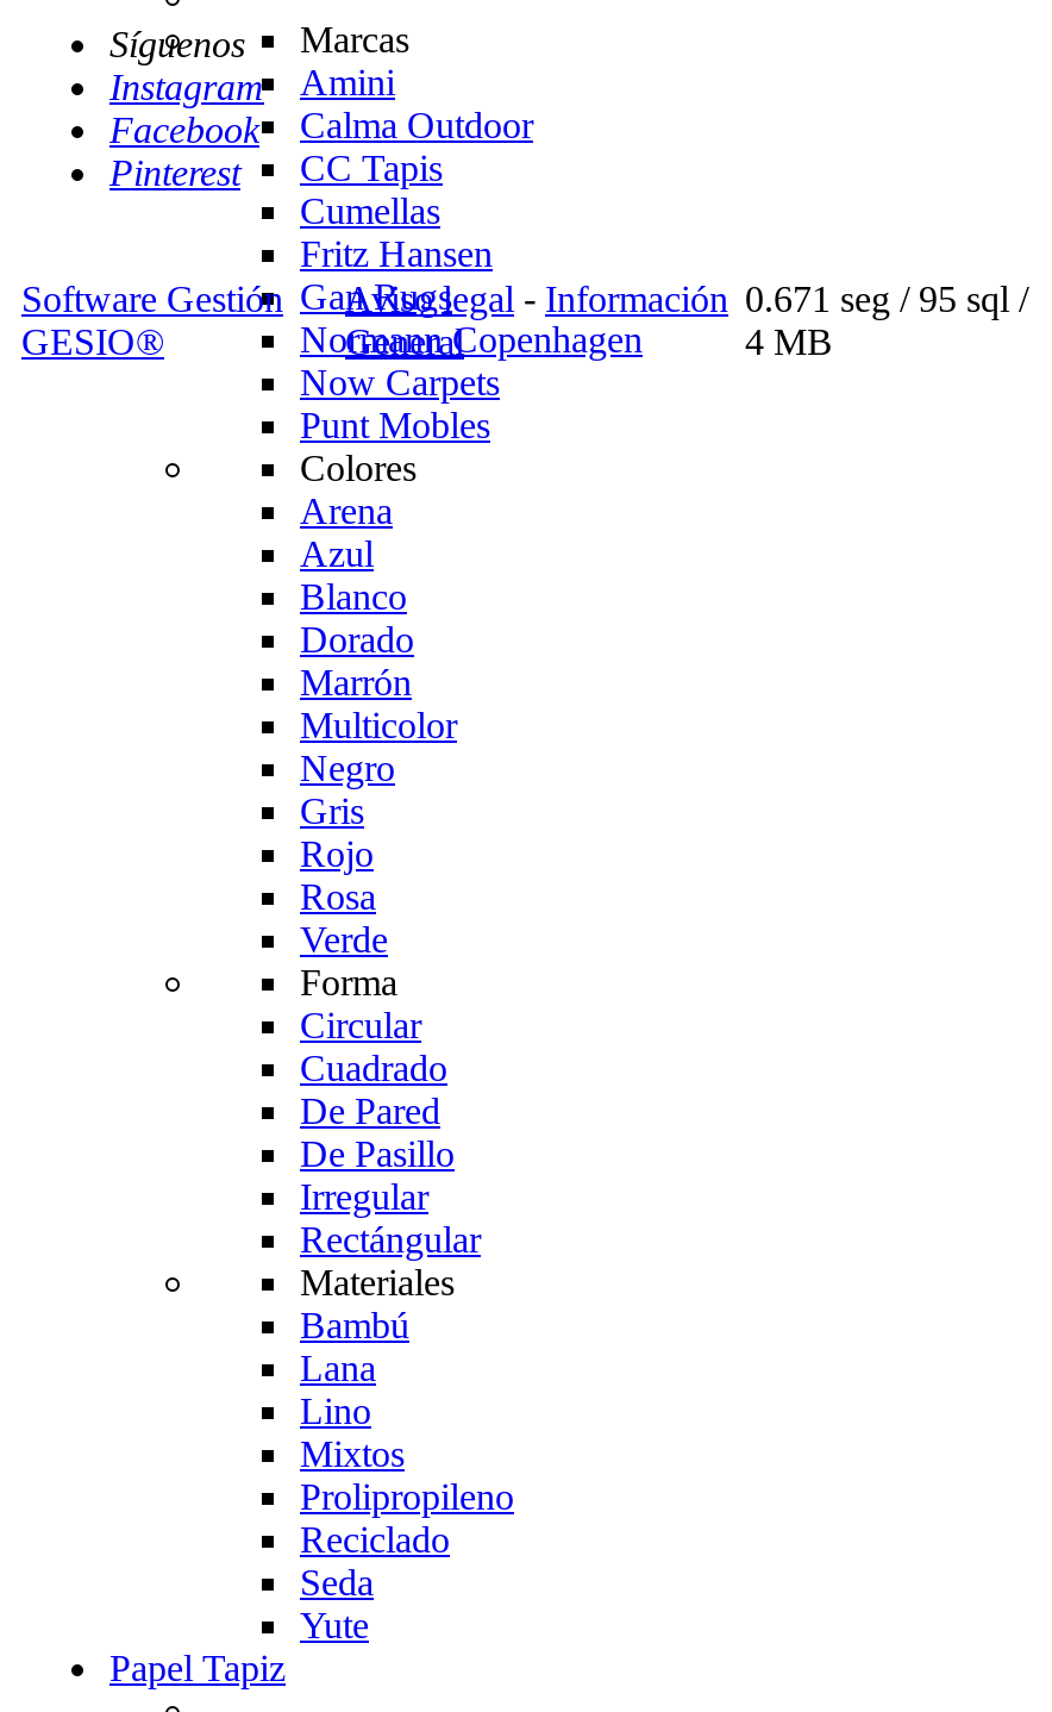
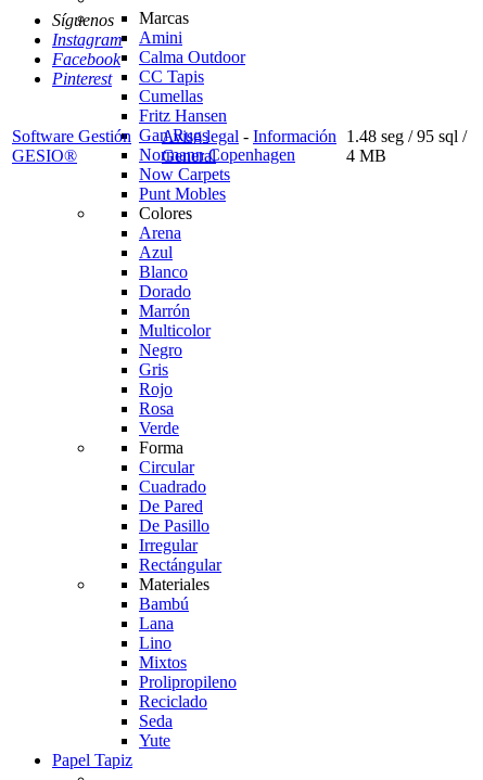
[745,278,1028,318] 0.671 seg / 95 sql / -> [346,127,467,145] 1.48 seg / 95 sql /

